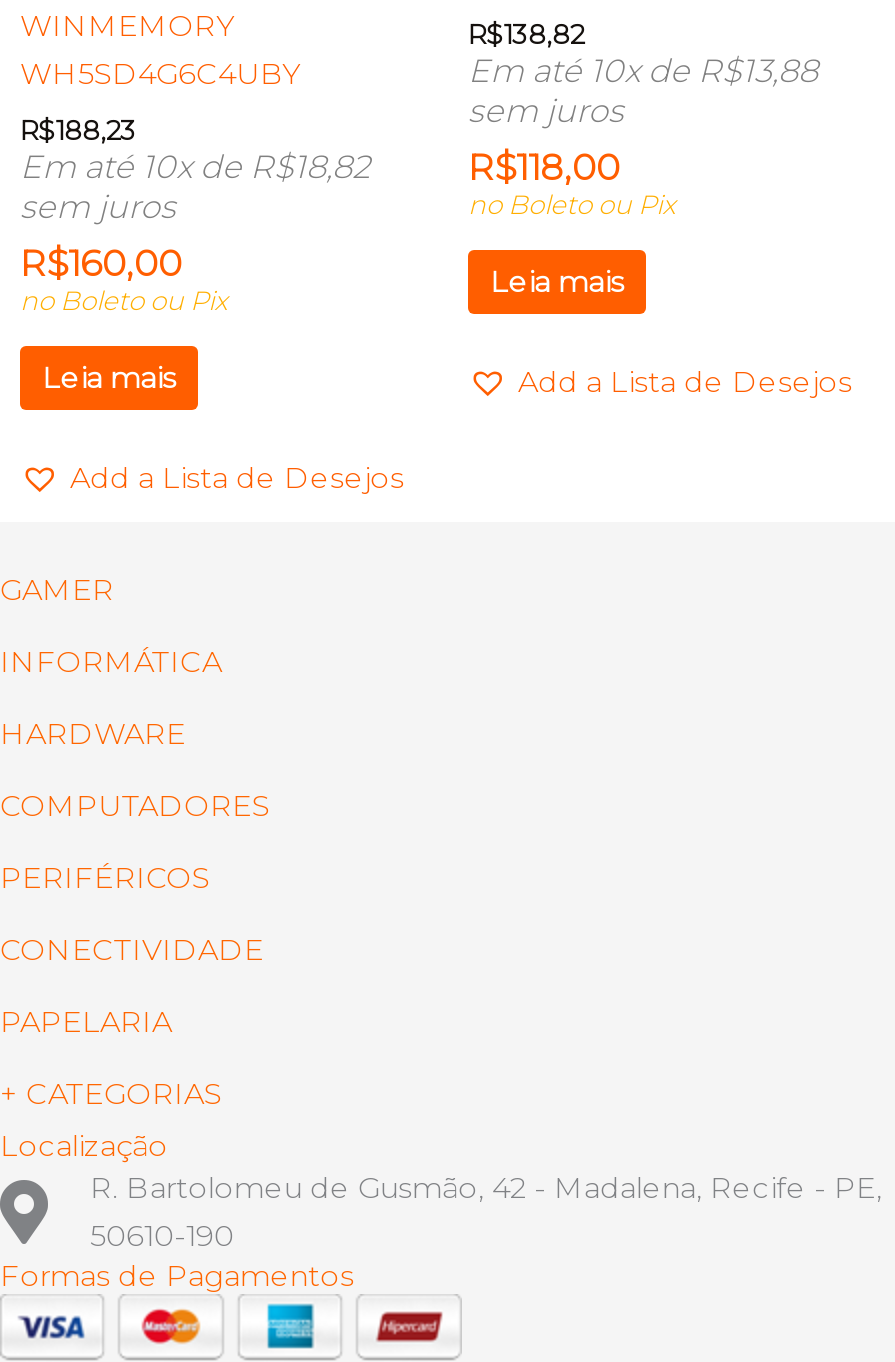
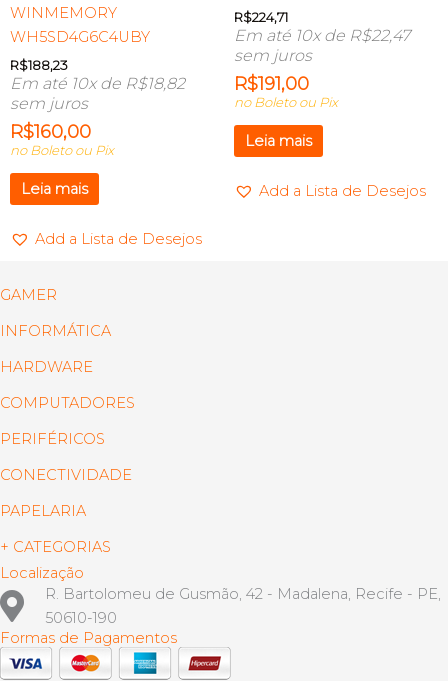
[468,17,818,89] R$138,82 | Em até 10x de R$13,88 -> [234,9,410,45] R$224,71 | Em até 10x de R$22,47
[468,145,620,189] R$118,00 -> [234,73,309,95] R$191,00

